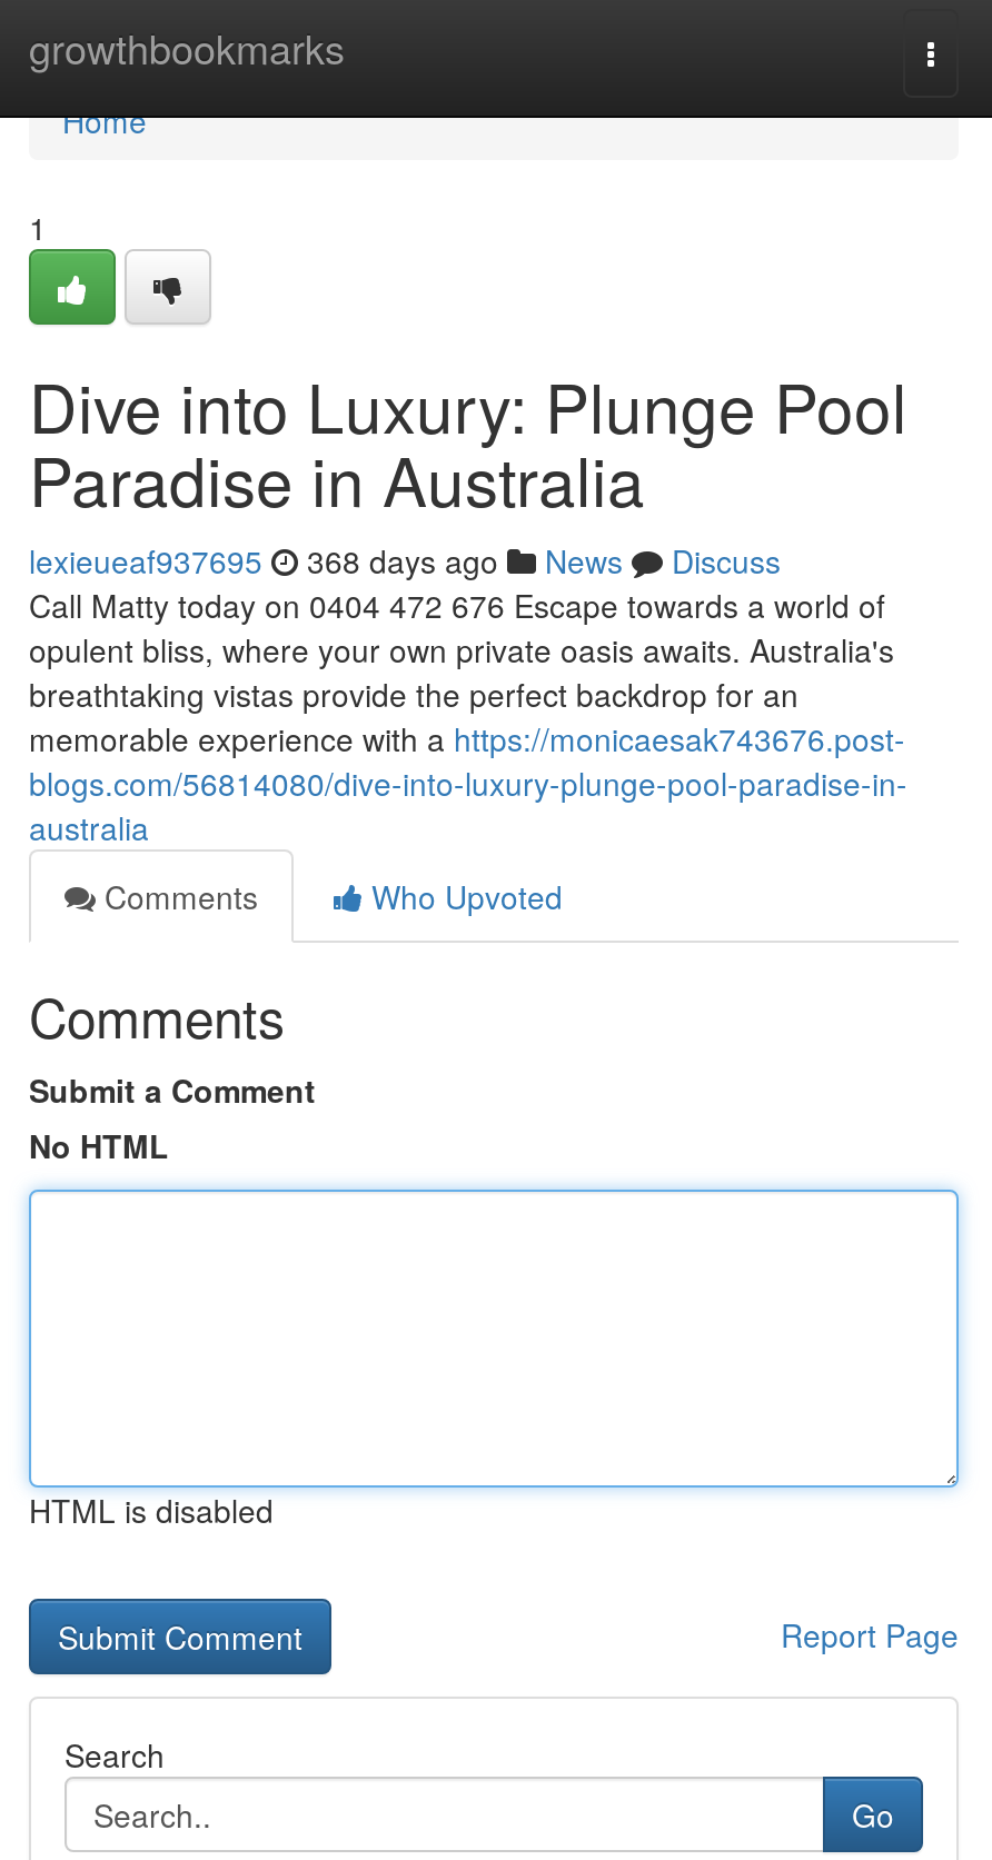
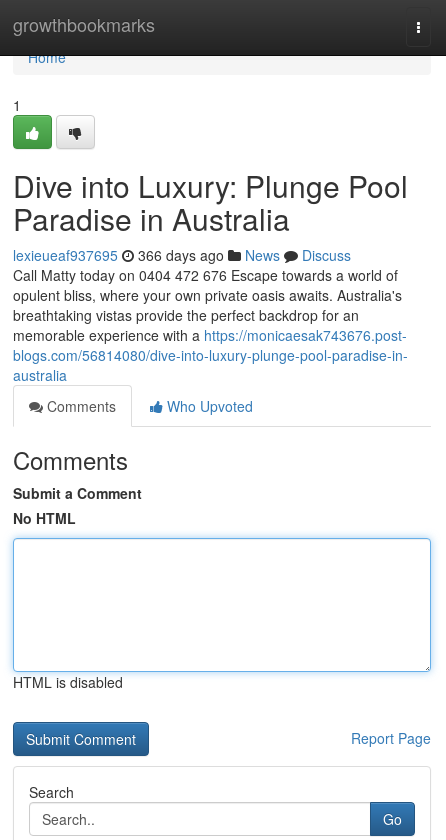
[29,538,781,583] lexieueaf937695 368 days ago News Discuss -> [13,245,351,265] lexieueaf937695 366 days ago News Discuss

